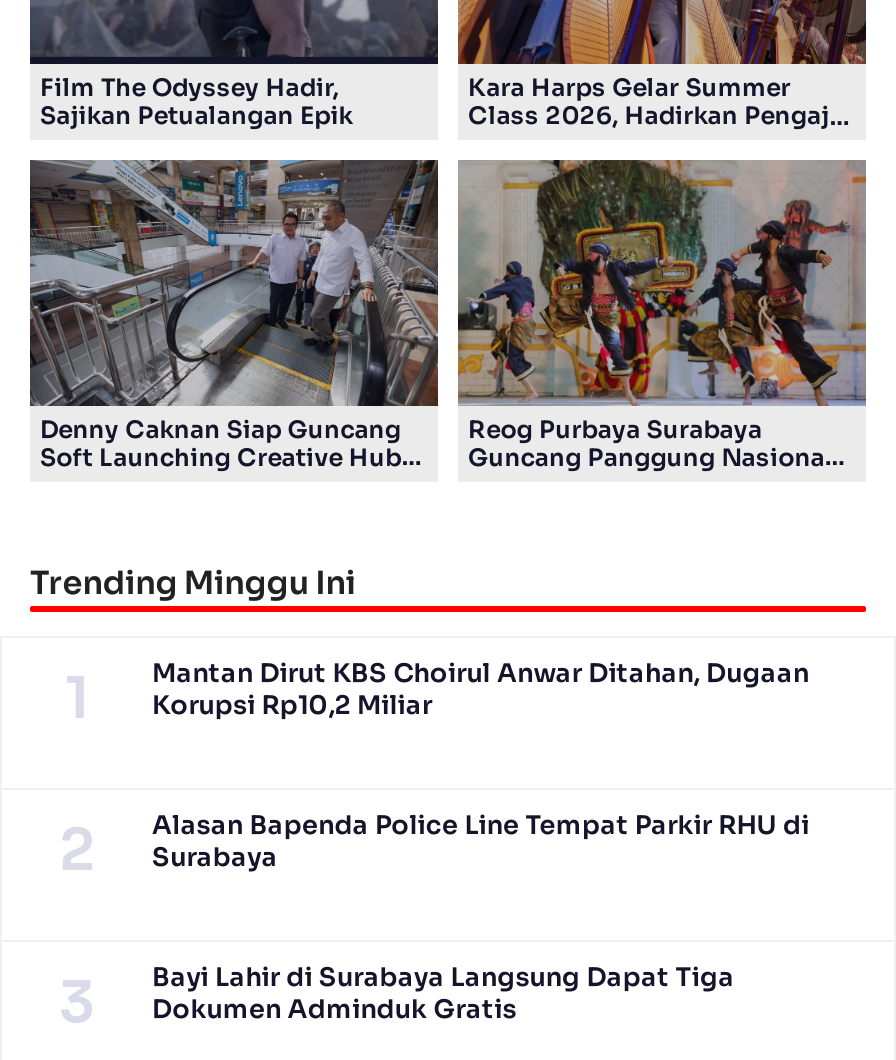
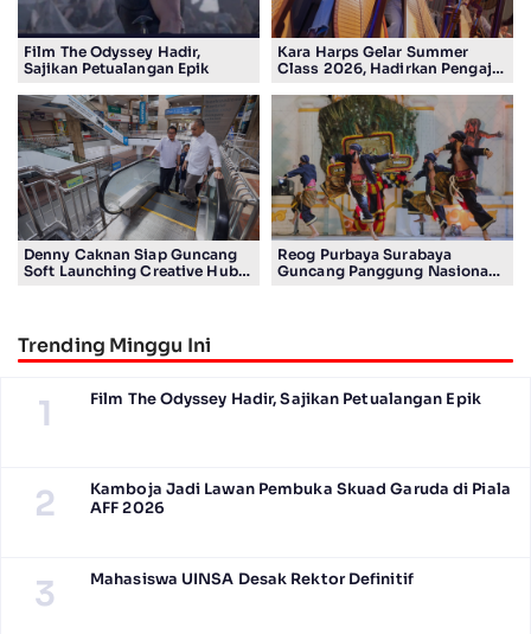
[152,659,809,723] Mantan Dirut KBS Choirul Anwar Ditahan, Dugaan | Korupsi Rp10,2 Miliar -> [90,390,481,409] Film The Odyssey Hadir, Sajikan Petualangan Epik
[152,811,809,875] Alasan Bapenda Police Line Tempat Parkir RHU di | Surabaya -> [90,480,511,518] Kamboja Jadi Lawan Pembuka Skuad Garuda di Piala | AFF 2026
[152,963,734,1027] Bayi Lahir di Surabaya Langsung Dapat Tiga | Dokumen Adminduk Gratis -> [90,570,413,589] Mahasiswa UINSA Desak Rektor Definitif

